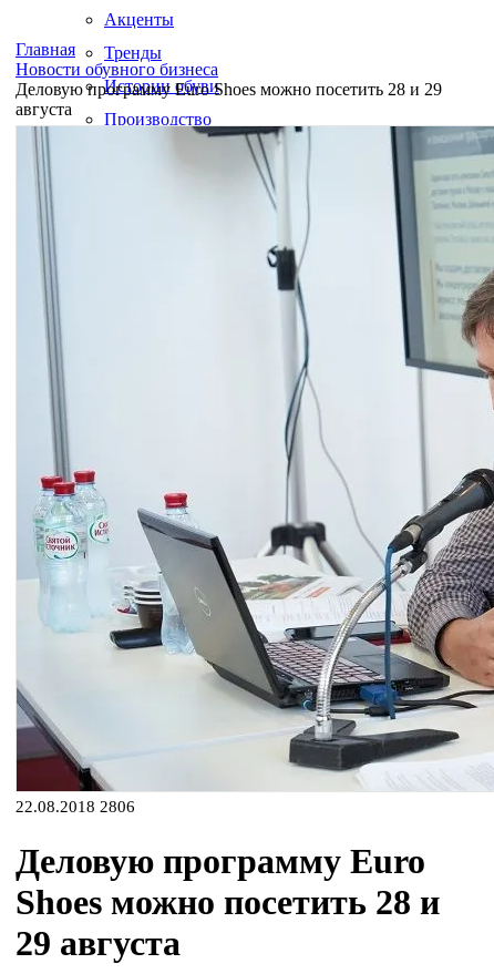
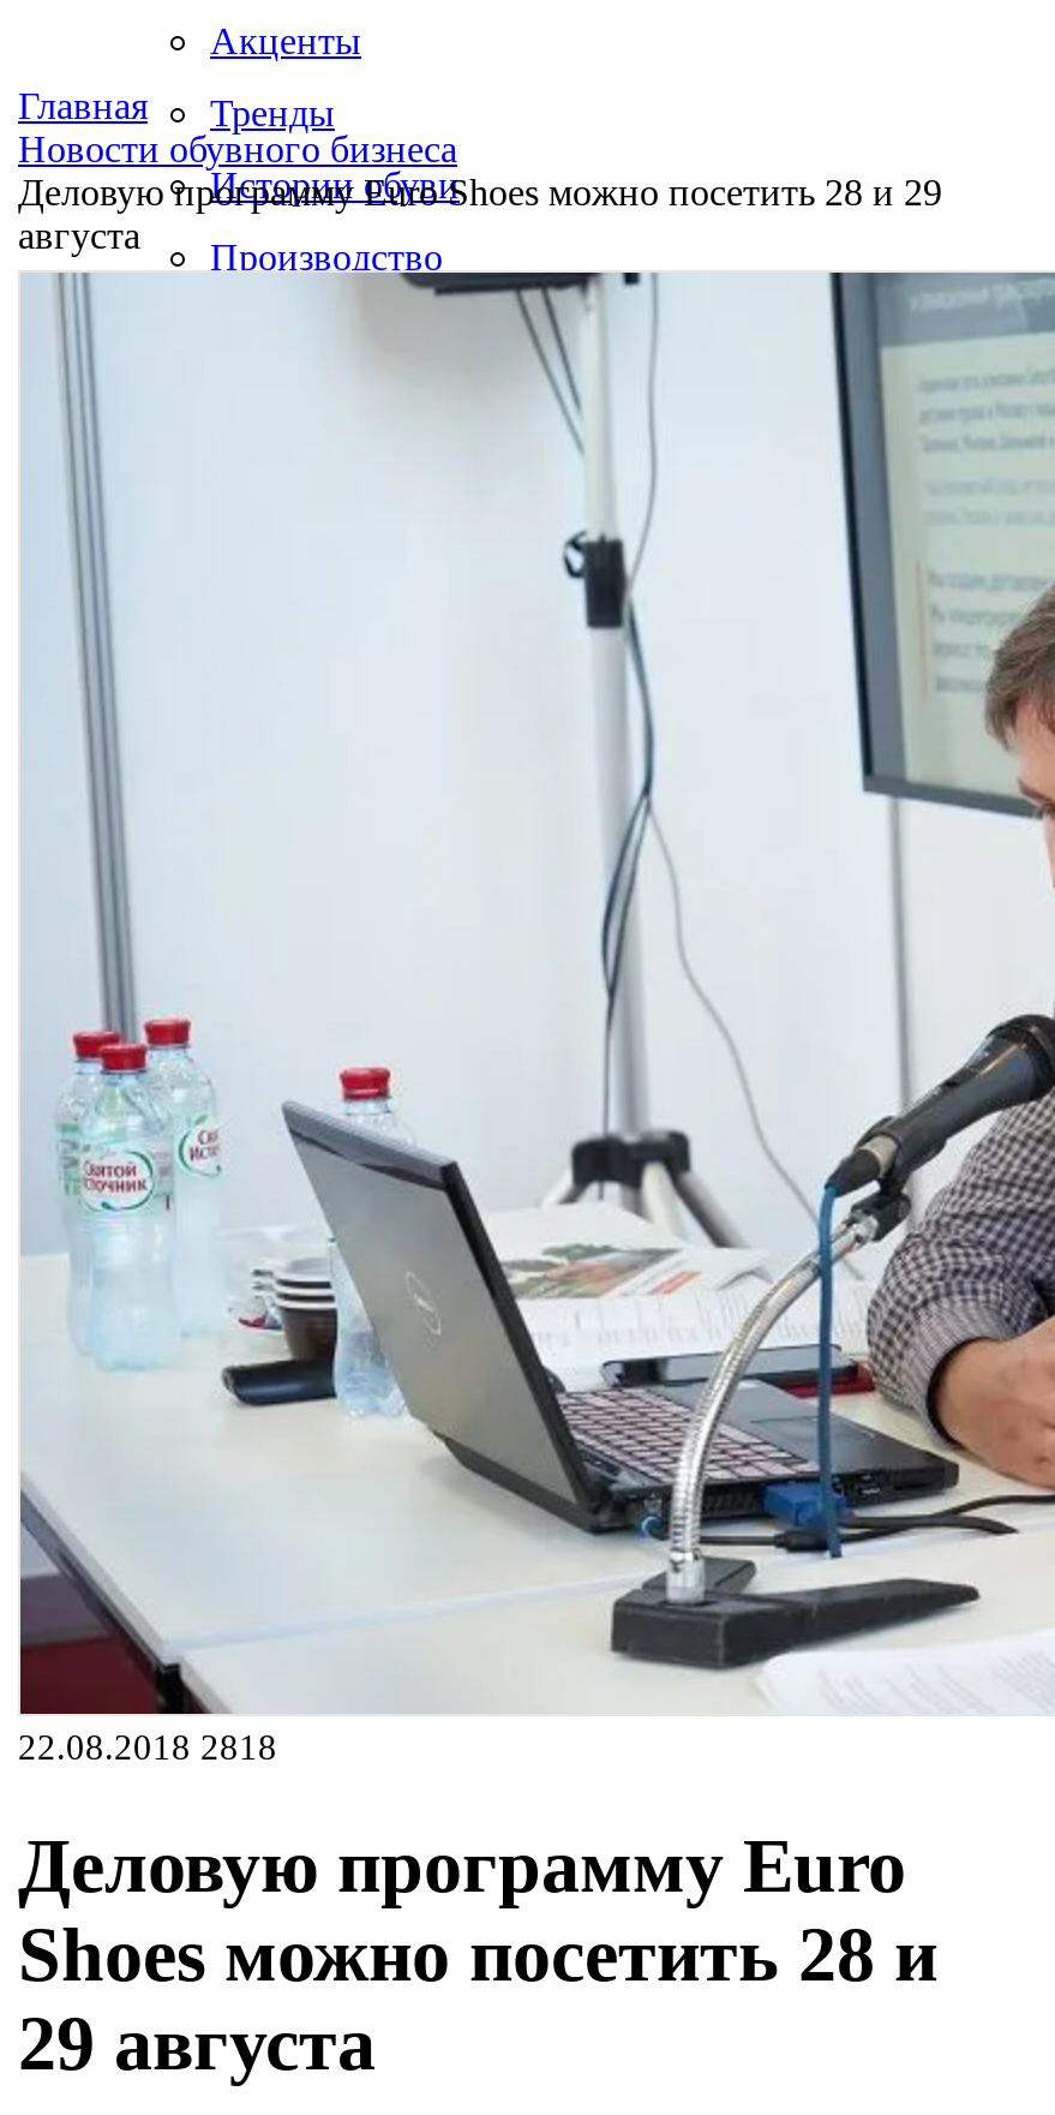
[16,798,135,816] 22.08.2018 2806 -> [18,1729,277,1767] 22.08.2018 2818

